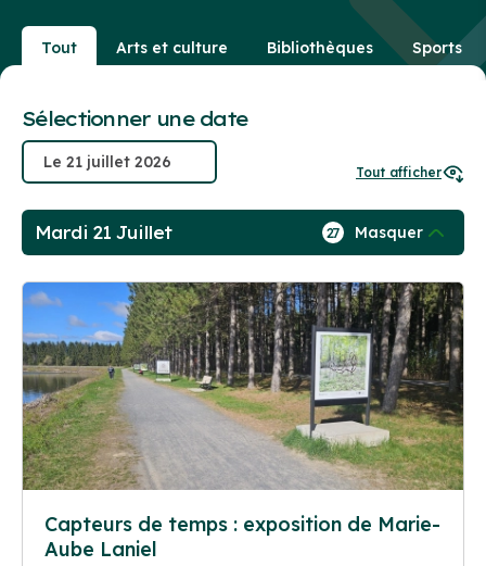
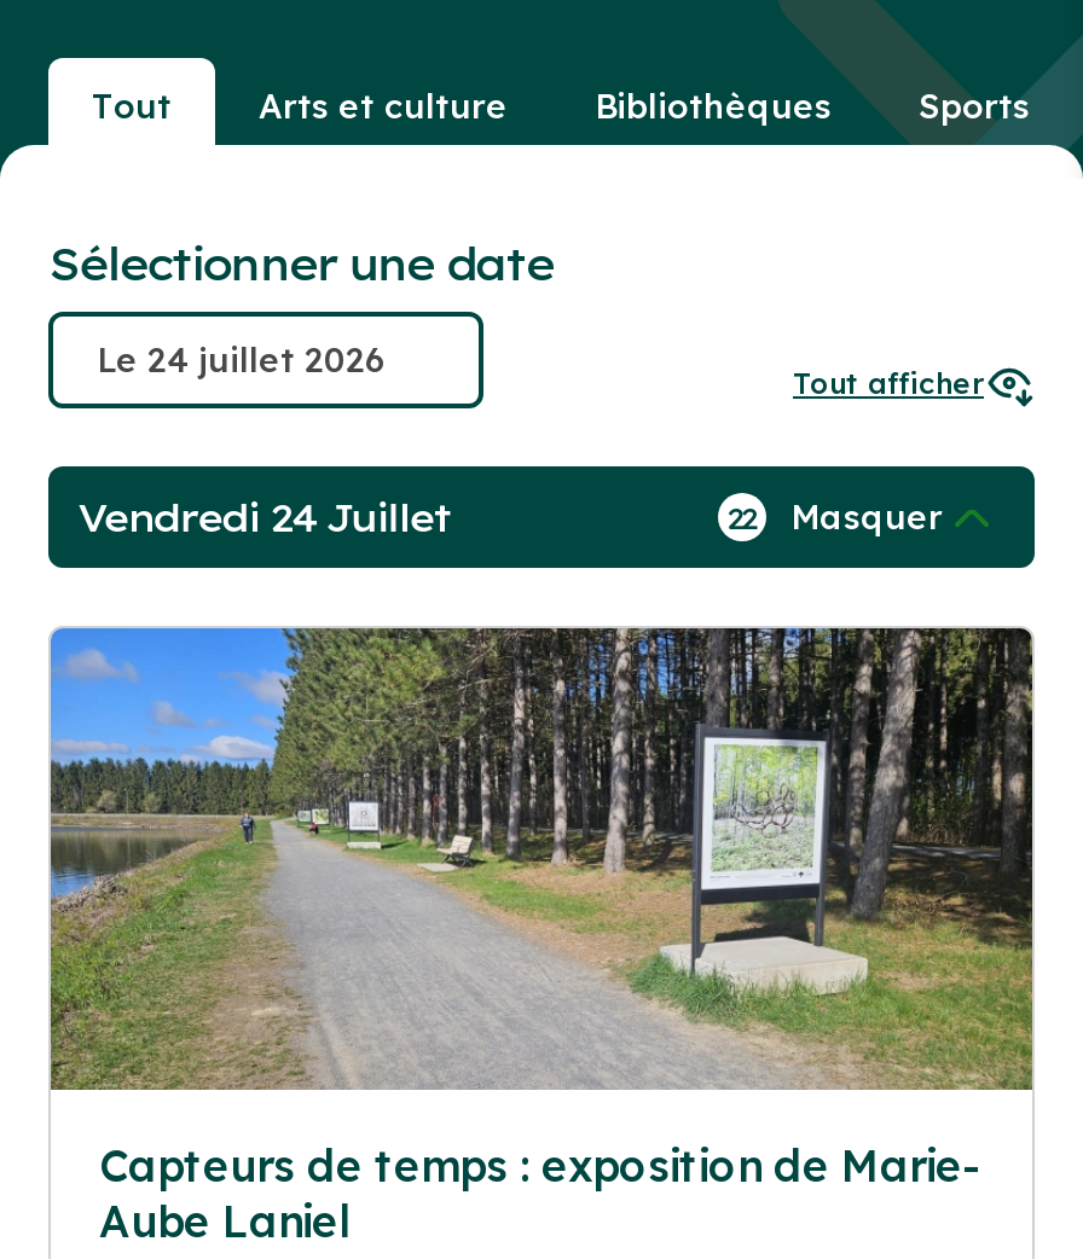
[35,222,172,244] Mardi 21 Juillet -> [77,493,451,542] Vendredi 24 Juillet
[326,223,423,242] 27 Masquer -> [727,496,943,539] 22 Masquer

